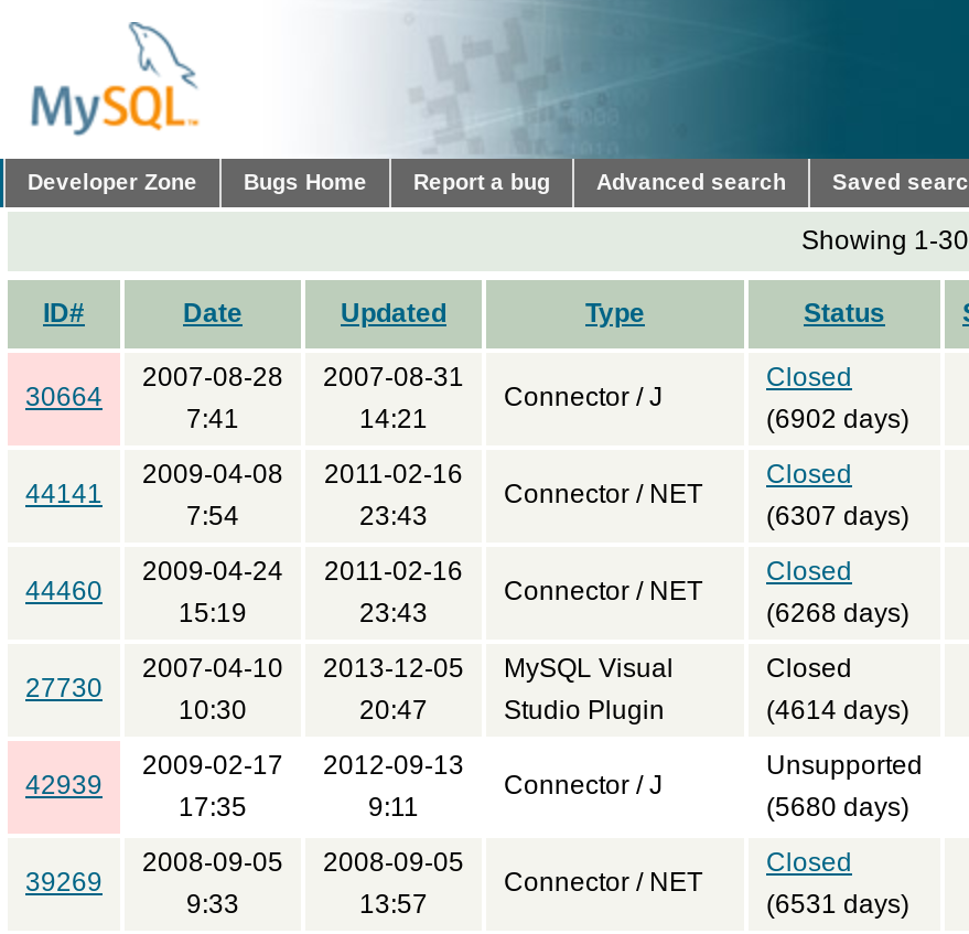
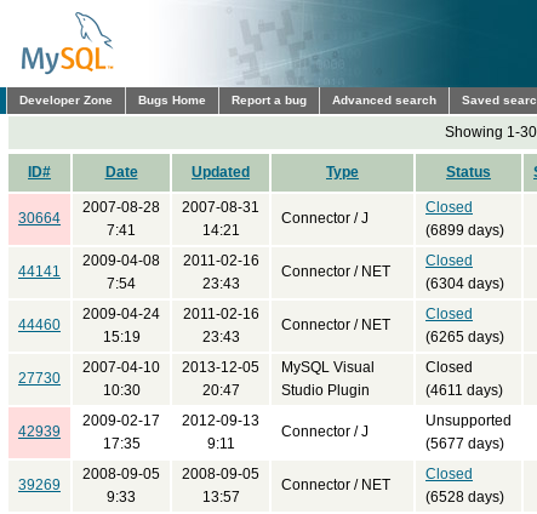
[766,404,909,434] (6902 days) -> [425,222,504,239] (6899 days)
[766,501,909,532] (6307 days) -> [425,275,504,292] (6304 days)
[766,598,909,629] (6268 days) -> [425,329,504,345] (6265 days)
[766,695,909,726] (4614 days) -> [425,382,503,399] (4611 days)
[766,792,909,823] (5680 days) -> [425,435,504,452] (5677 days)
[766,889,909,920] (6531 days) -> [425,489,504,506] (6528 days)

